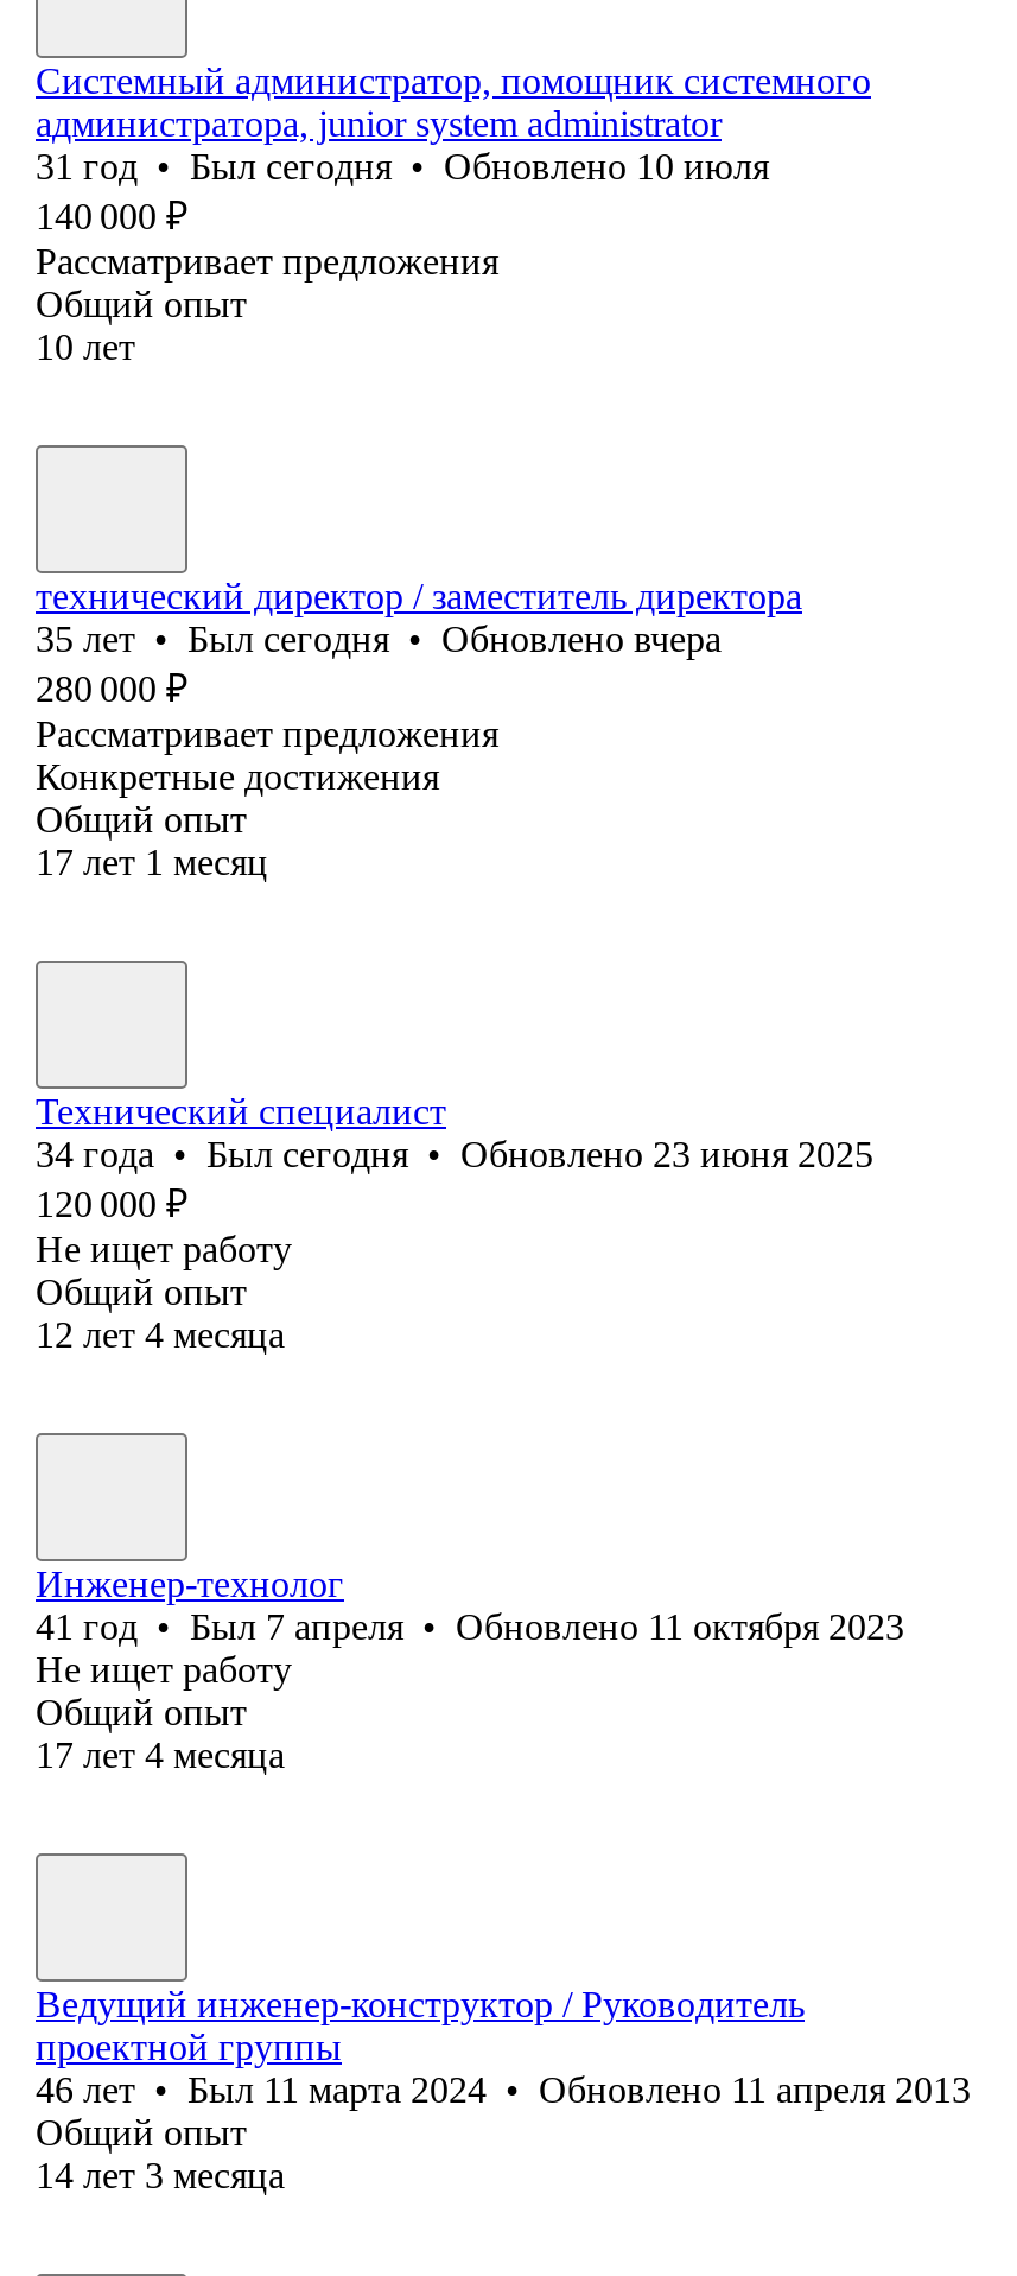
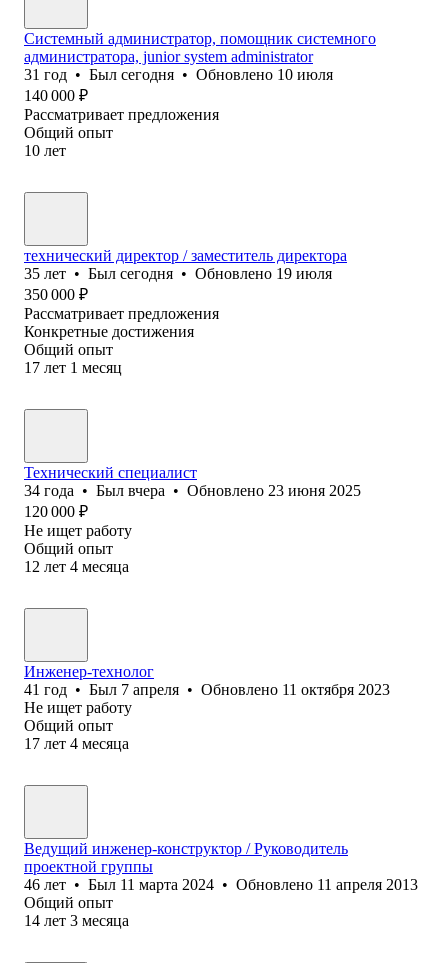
[36,618,722,709] 35 лет • Был сегодня • Обновлено вчера | 280 000 ₽ -> [24,265,332,303] 35 лет • Был сегодня • Обновлено 19 июля | 350 000 ₽
[36,1134,873,1174] 34 года • Был сегодня • Обновлено 23 июня 2025 -> [24,482,361,499] 34 года • Был вчера • Обновлено 23 июня 2025

